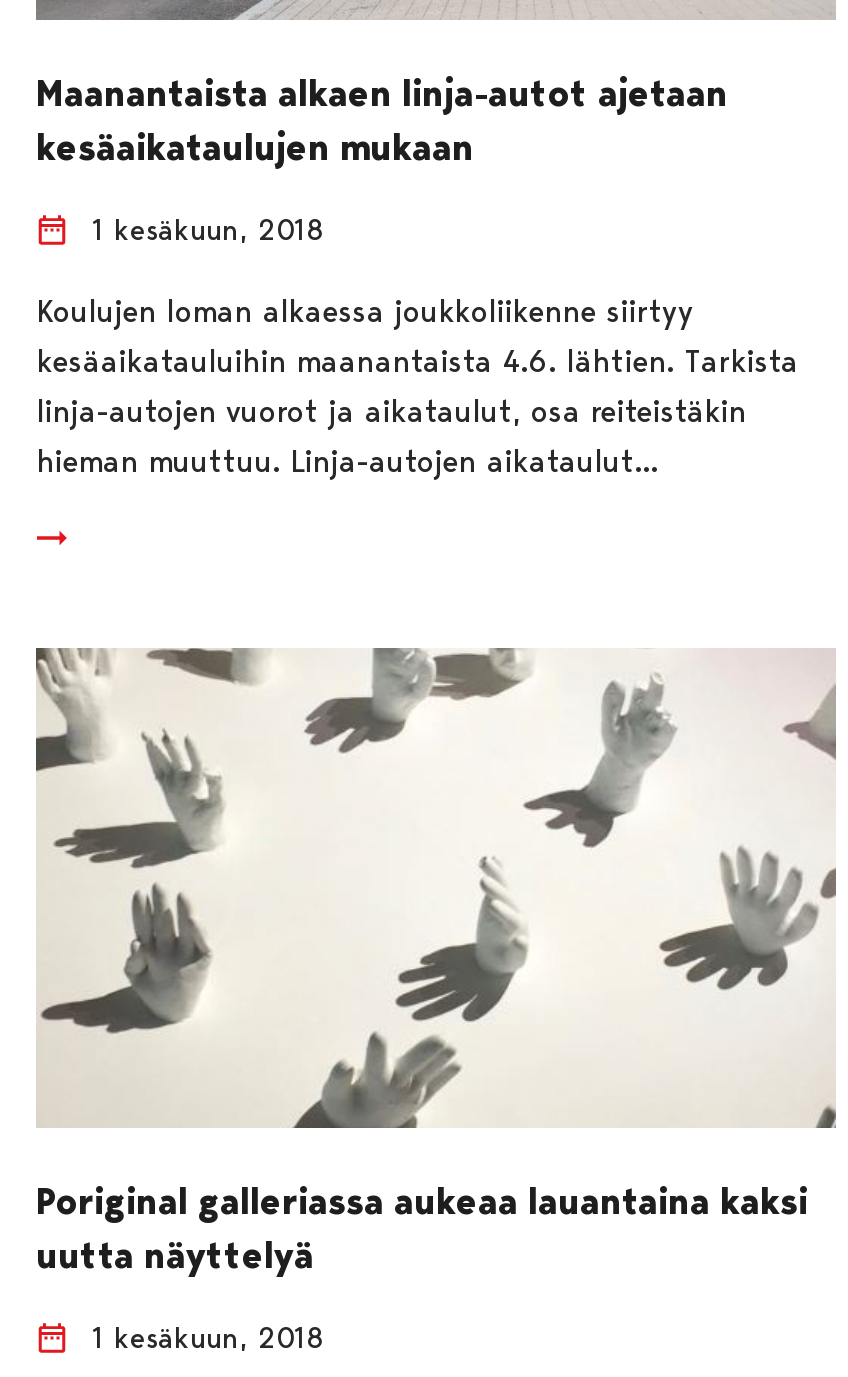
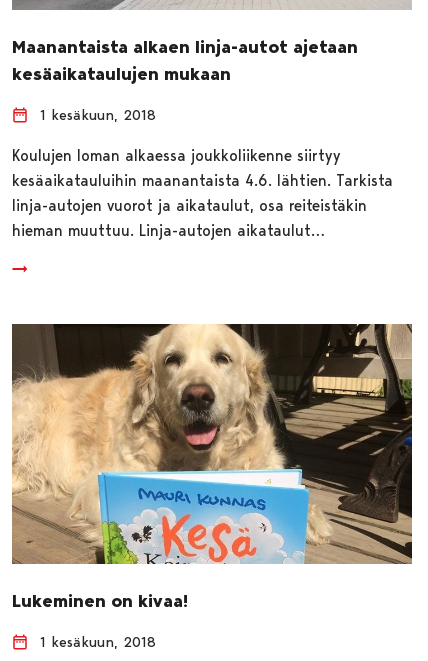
[34,646,838,1278] [image] | Poriginal galleriassa aukeaa lauantaina kaksi | uutta näyttelyä -> [11,323,413,612] [image] | Lukeminen on kivaa!

